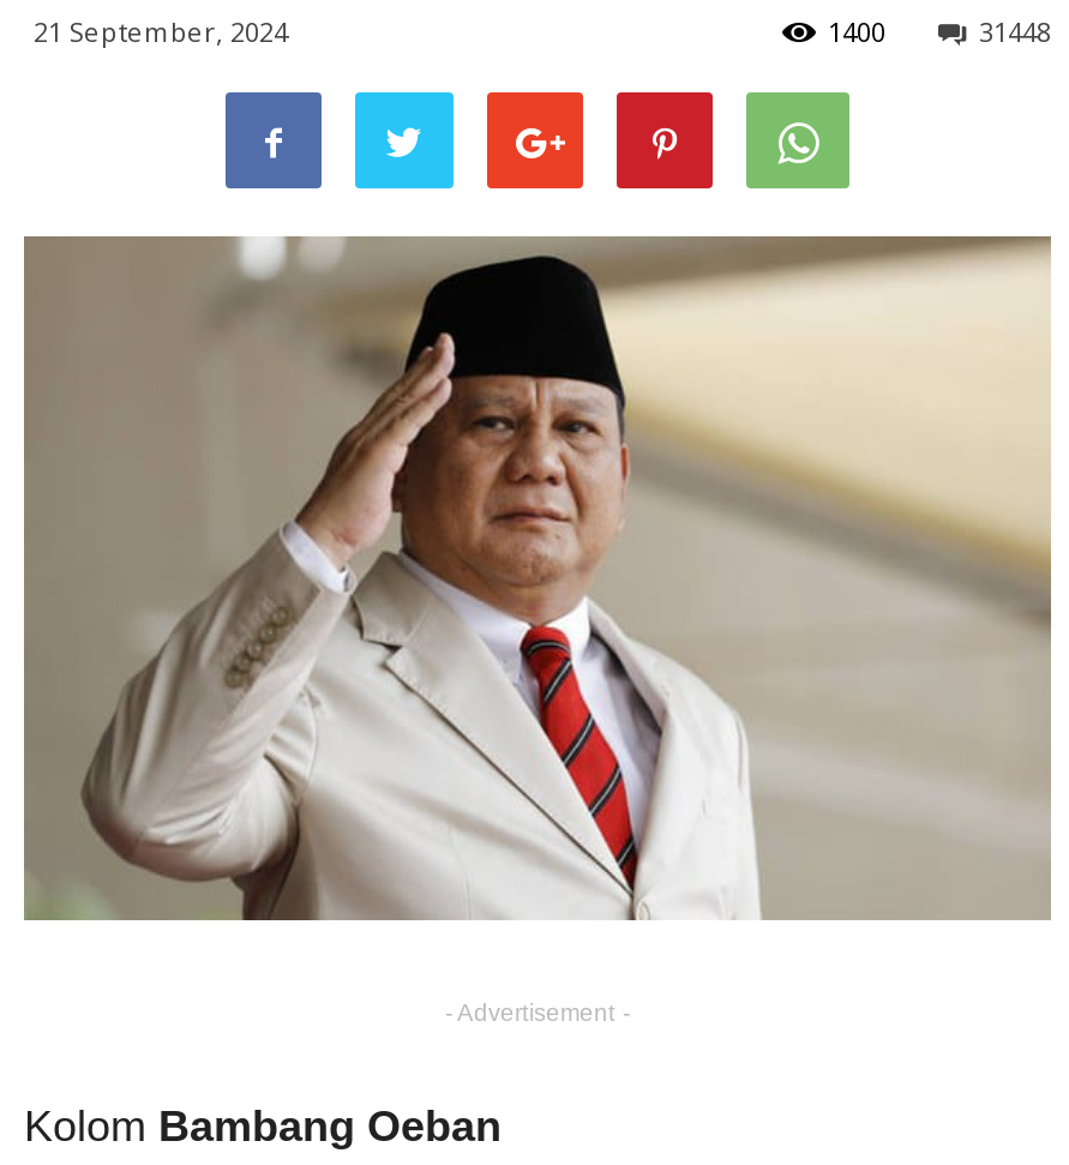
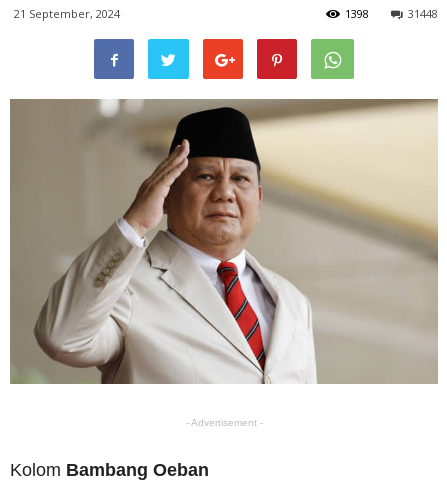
[828,13,885,49] 1400 -> [345,6,369,21] 1398

